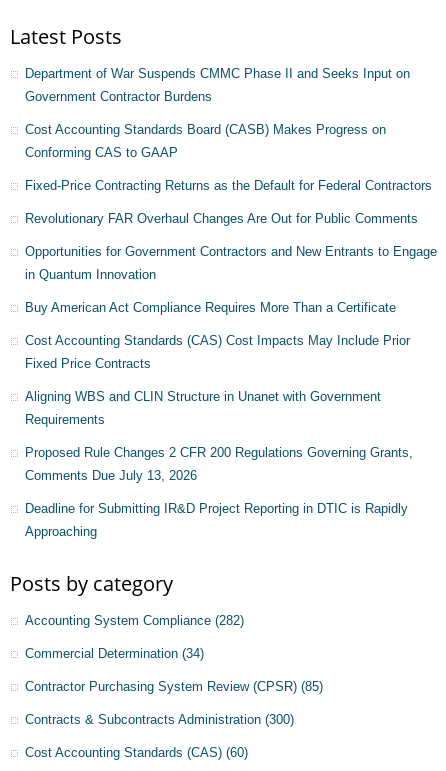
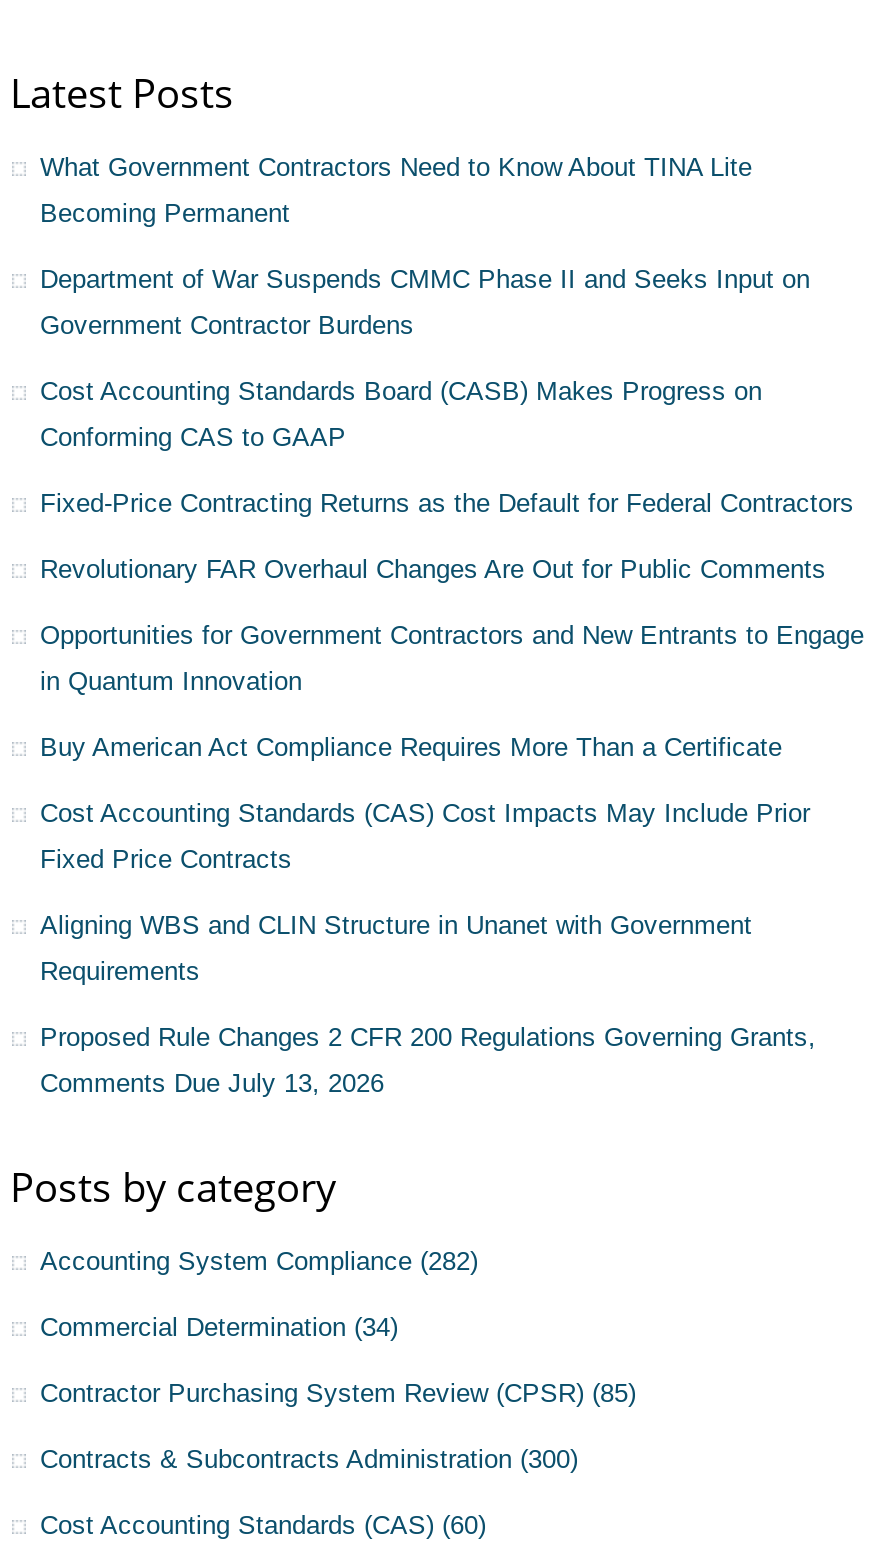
none -> [40,153,752,229] What Government Contractors Need to Know About TINA Lite | Becoming Permanent
moved [25,66,437,483] -> [40,265,864,1099]: Department of War Suspends CMMC Phase II and Seeks Input on | Government Contractor Burdens | Cost Accounting Standards Board (CASB) Makes Progress on | ... | Proposed Rule Changes 2 CFR 200 Regulations Governing Grants, | Comments Due July 13, 2026
[25,501,408,539] Deadline for Submitting IR&D Project Reporting in DTIC is Rapidly | Approaching -> none

